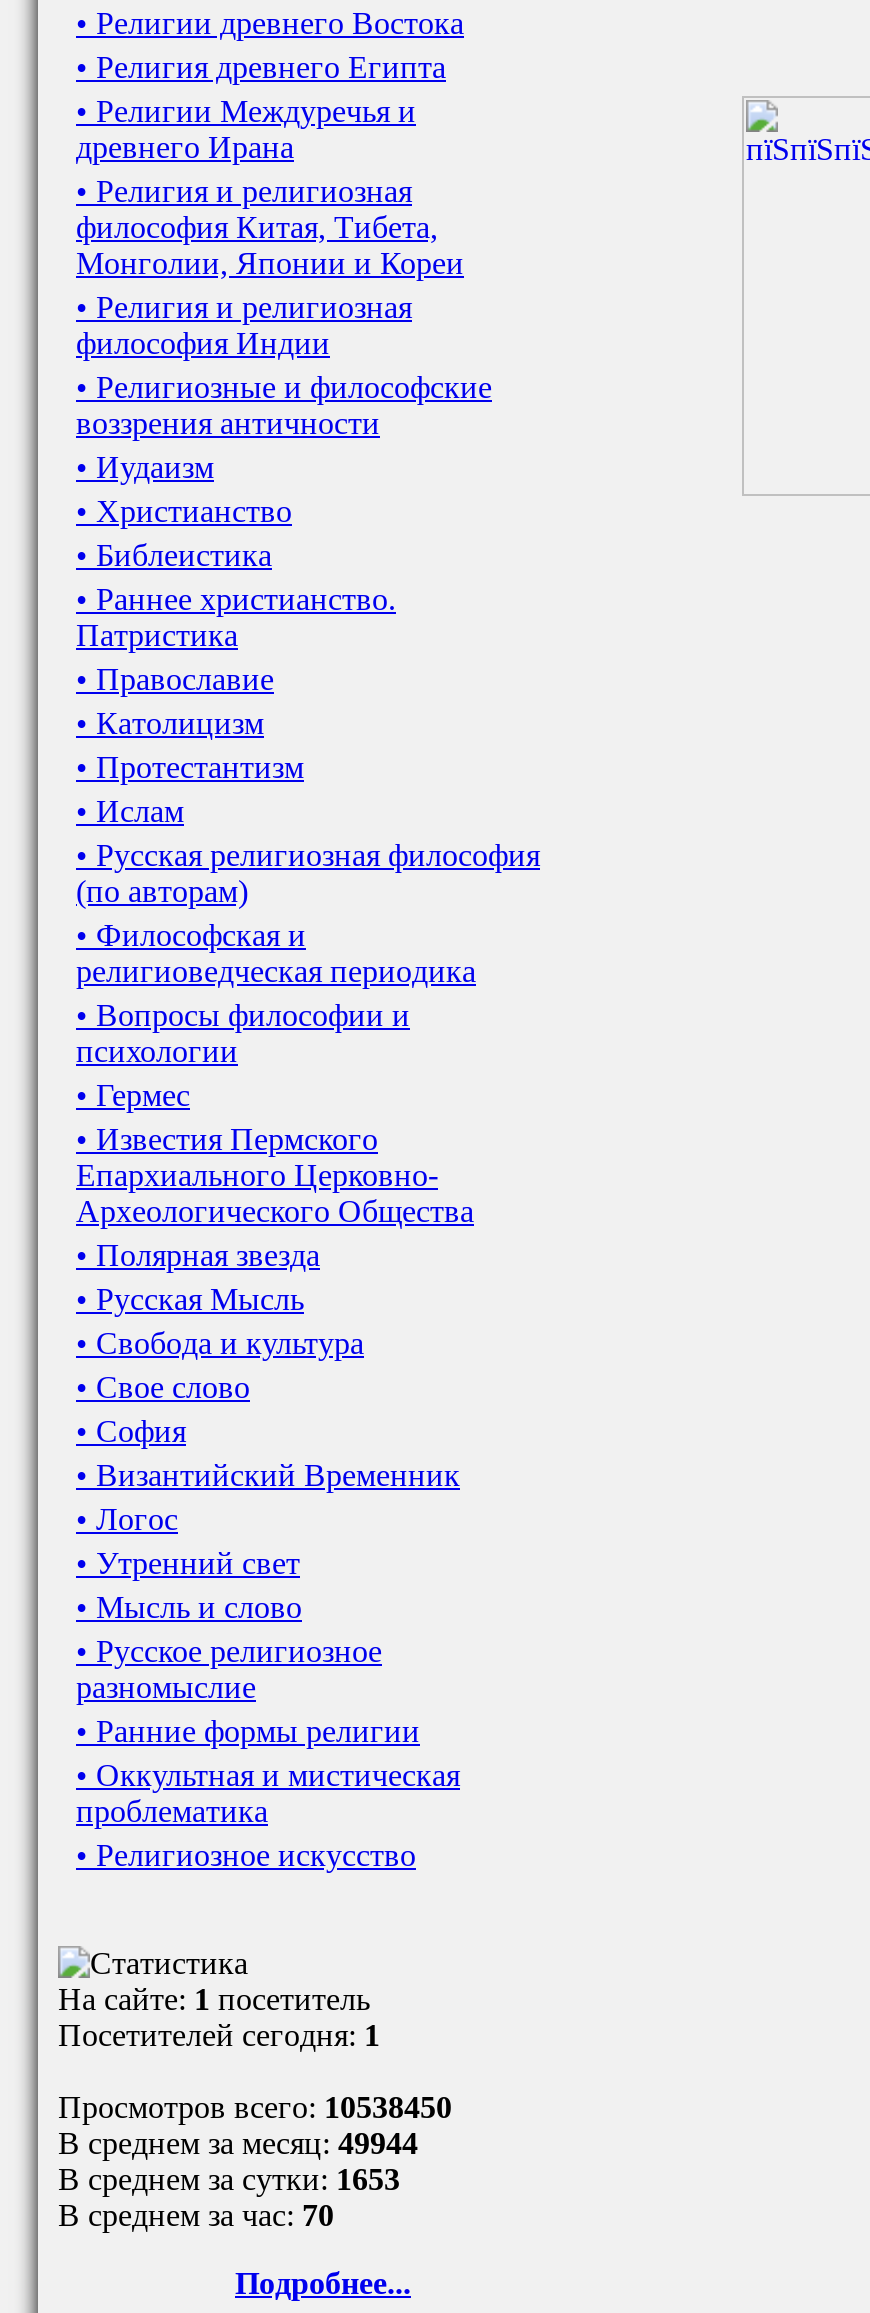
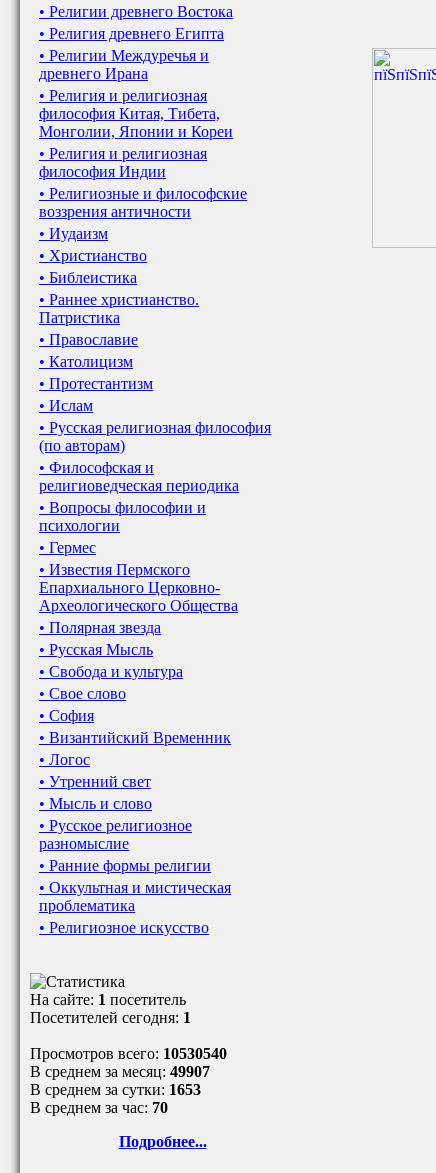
[58,2090,452,2124] Просмотров всего: 10538450 -> [30,1045,227,1062] Просмотров всего: 10530540
[58,2126,418,2160] В среднем за месяц: 49944 -> [30,1063,210,1080] В среднем за месяц: 49907

